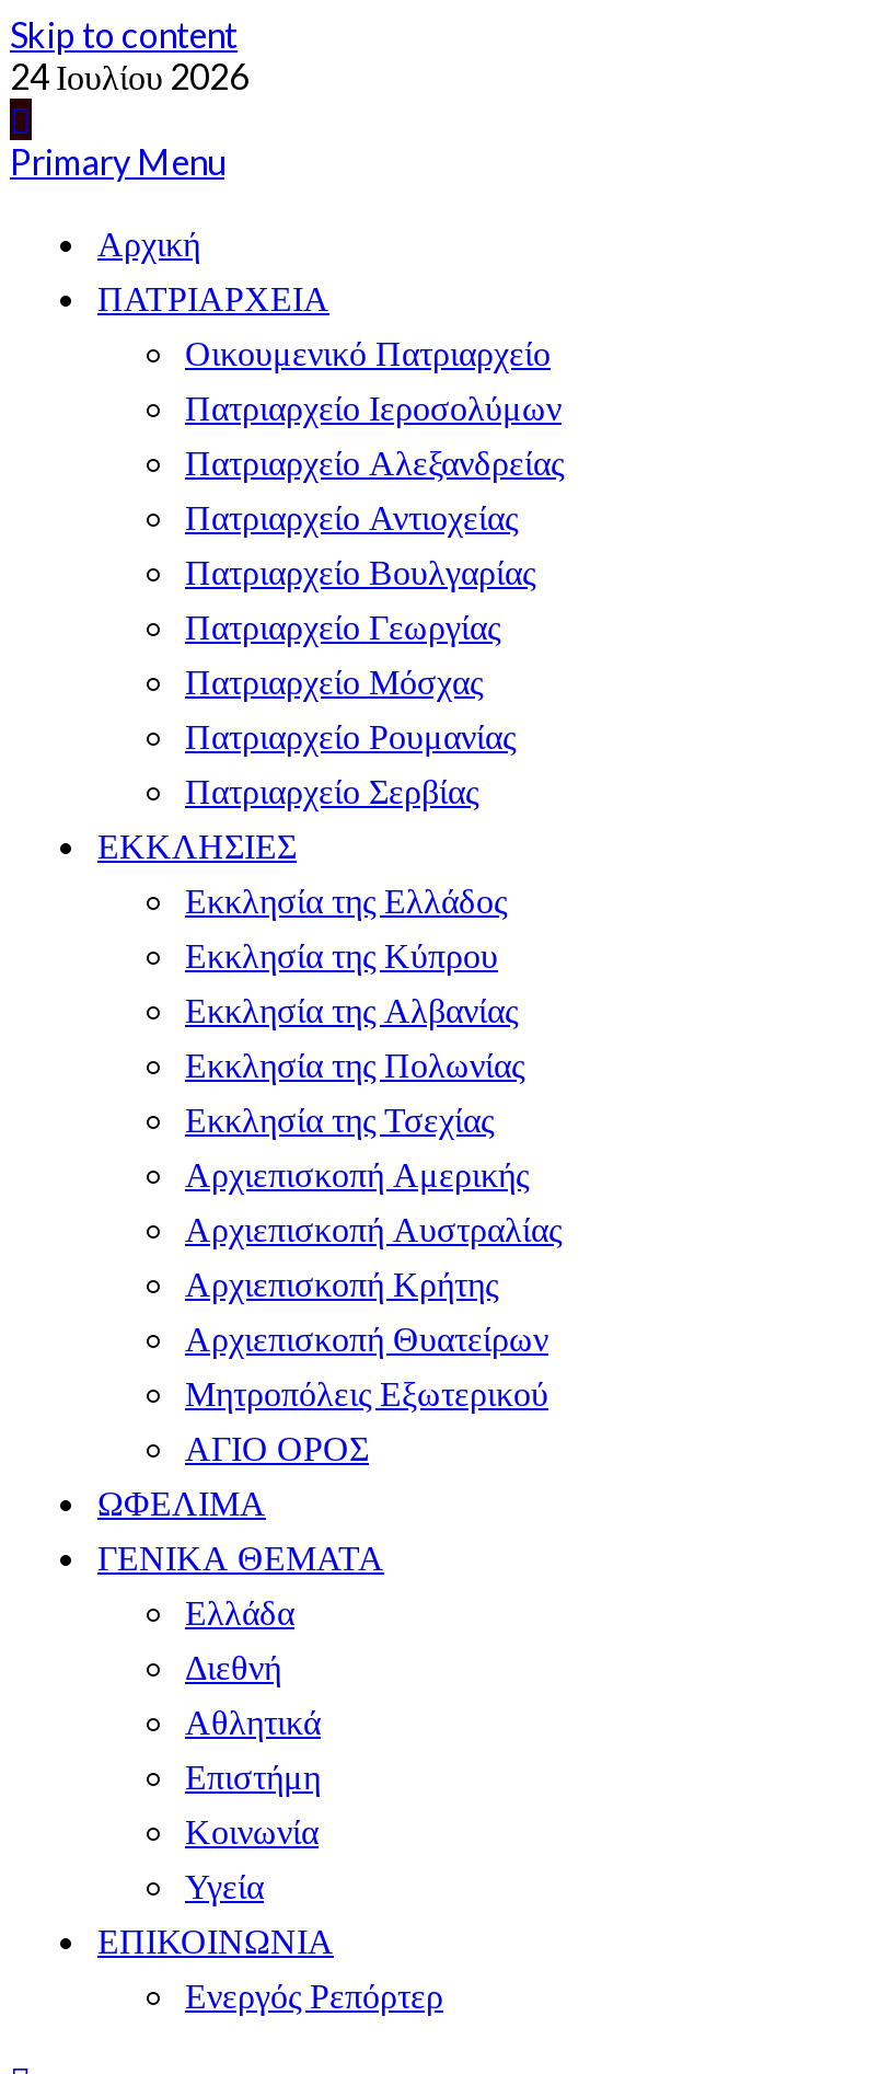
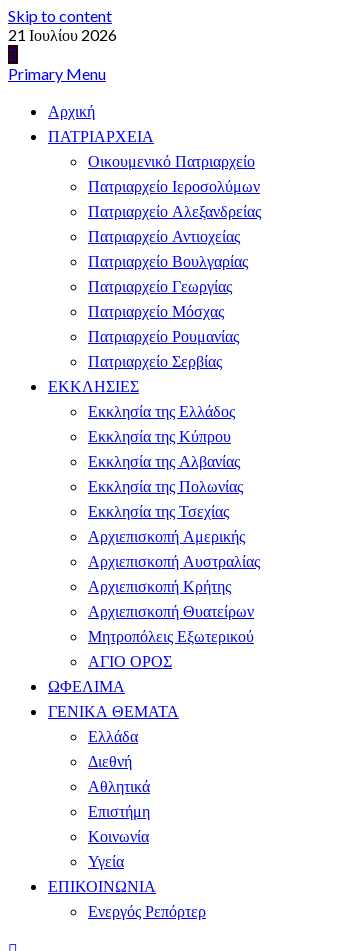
[10,55,248,96] 24 Ιουλίου 2026 -> [8,25,117,44] 21 Ιουλίου 2026

